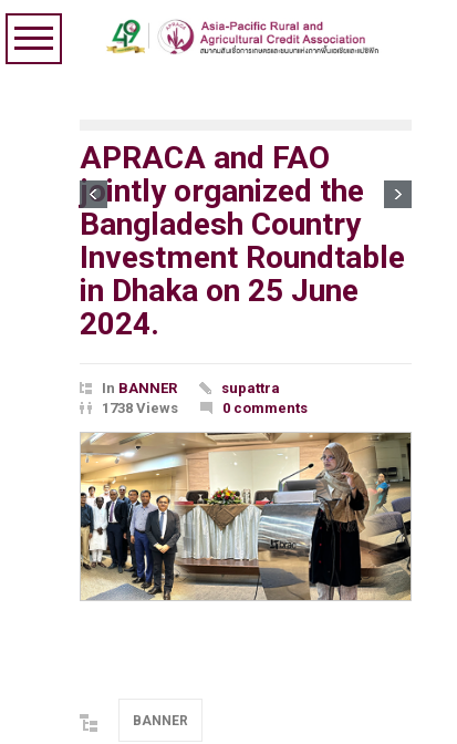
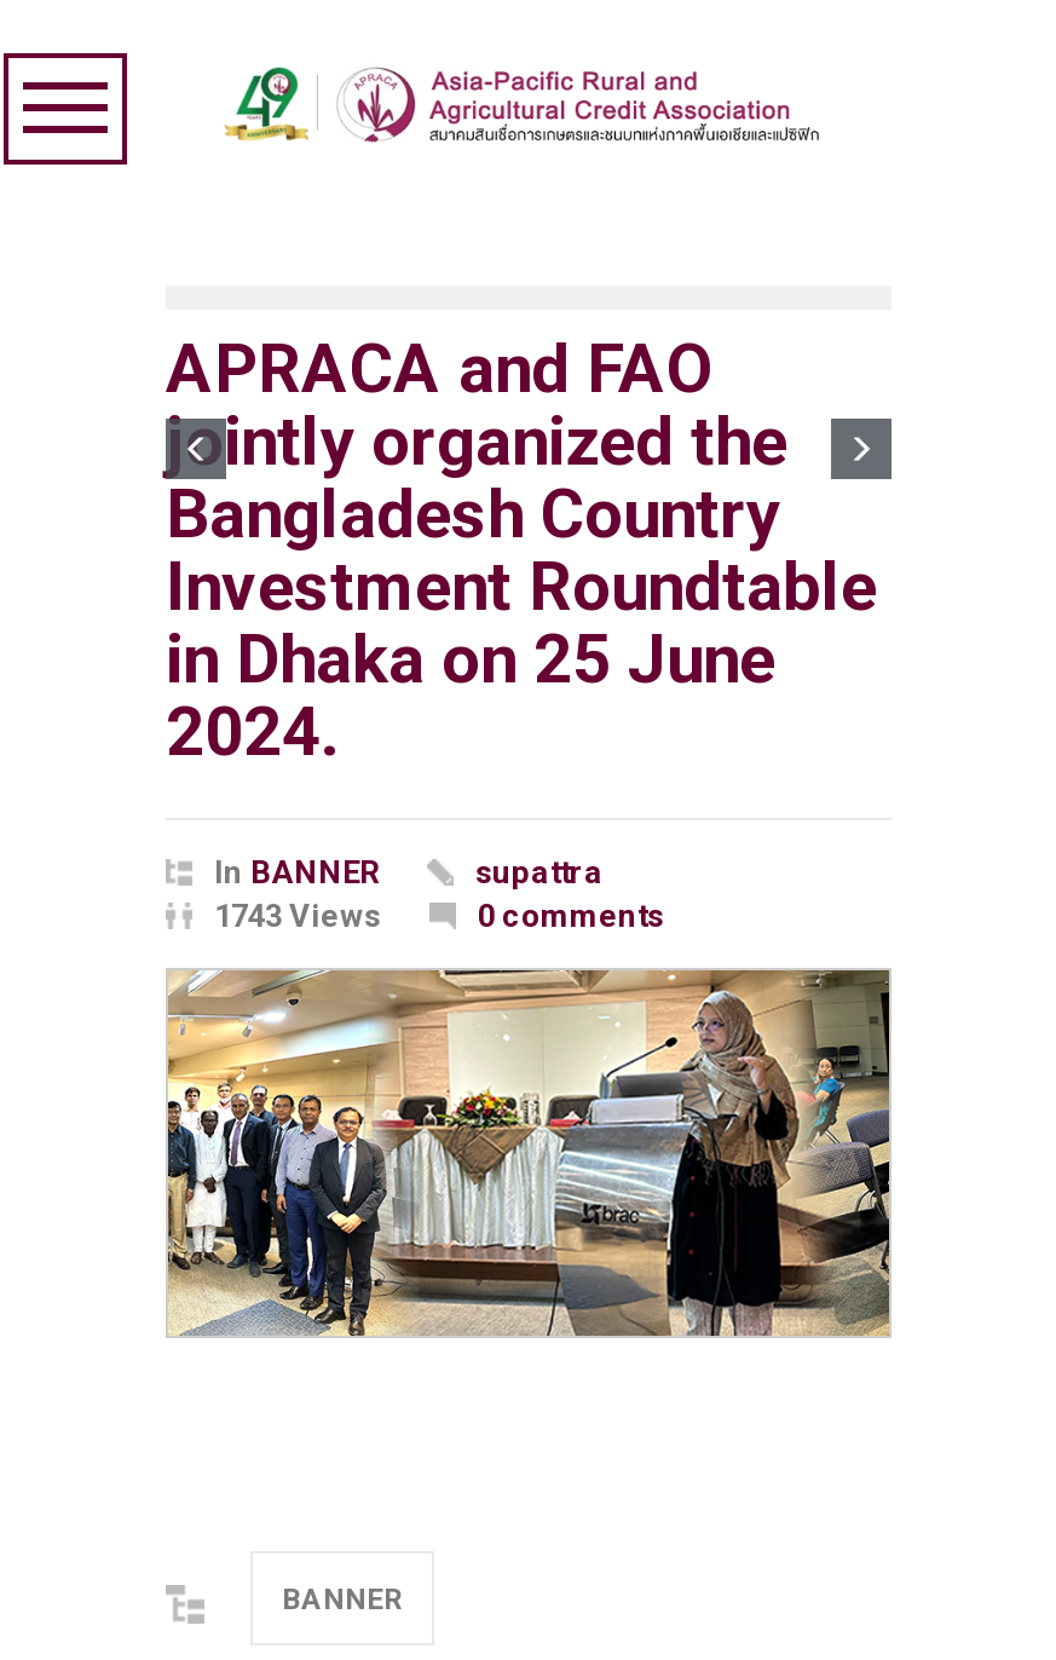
[102,400,178,416] 1738 Views -> [214,898,381,934] 1743 Views

